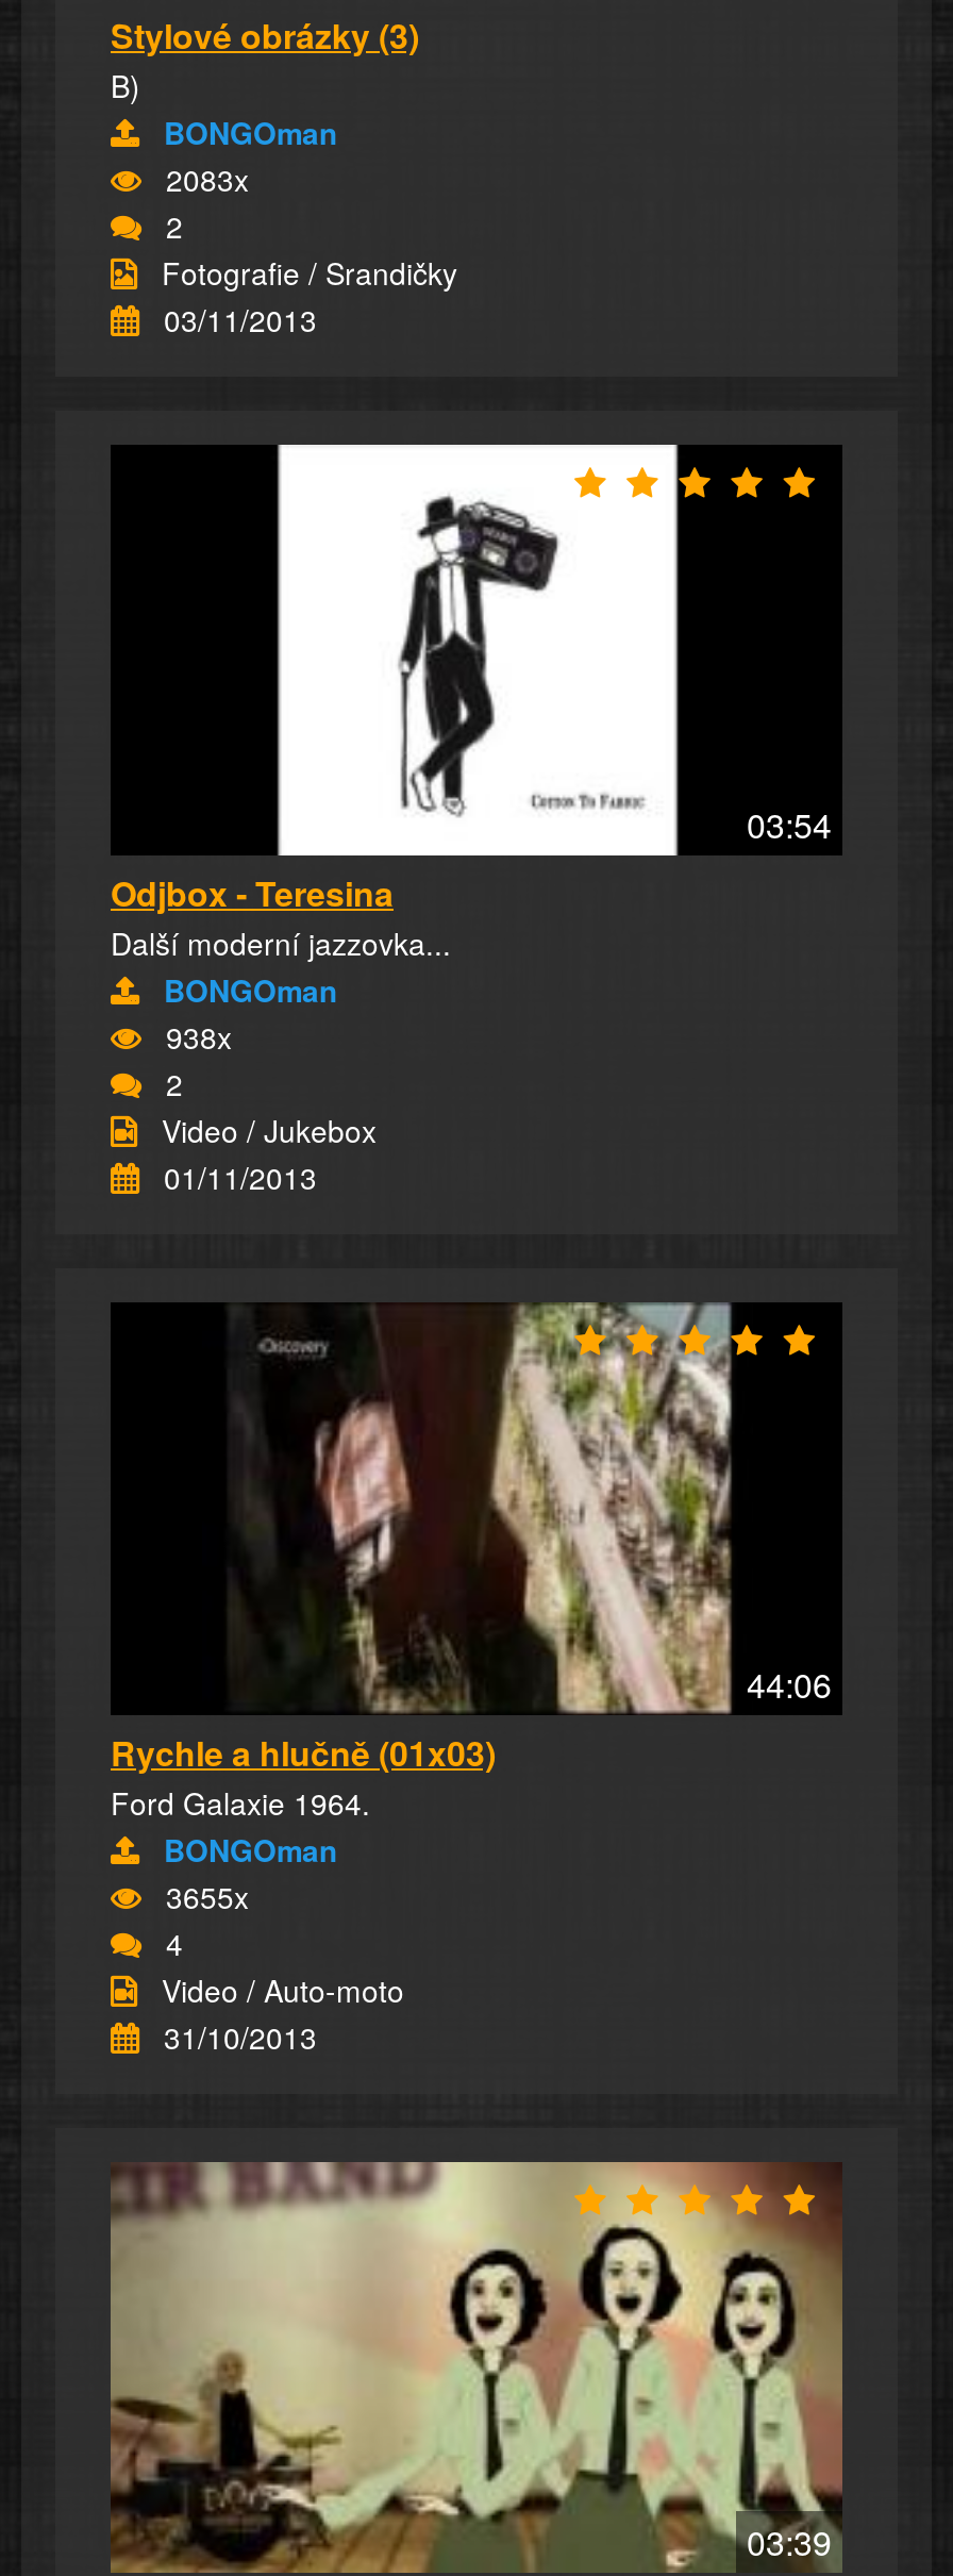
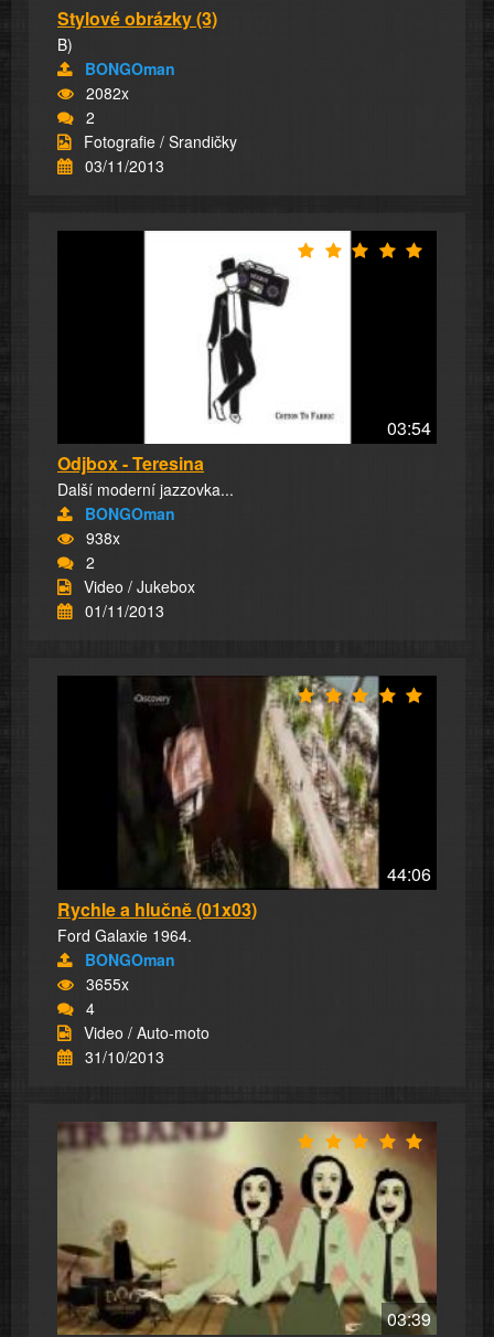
[166,157,249,199] 2083x -> [86,81,129,103] 2082x

